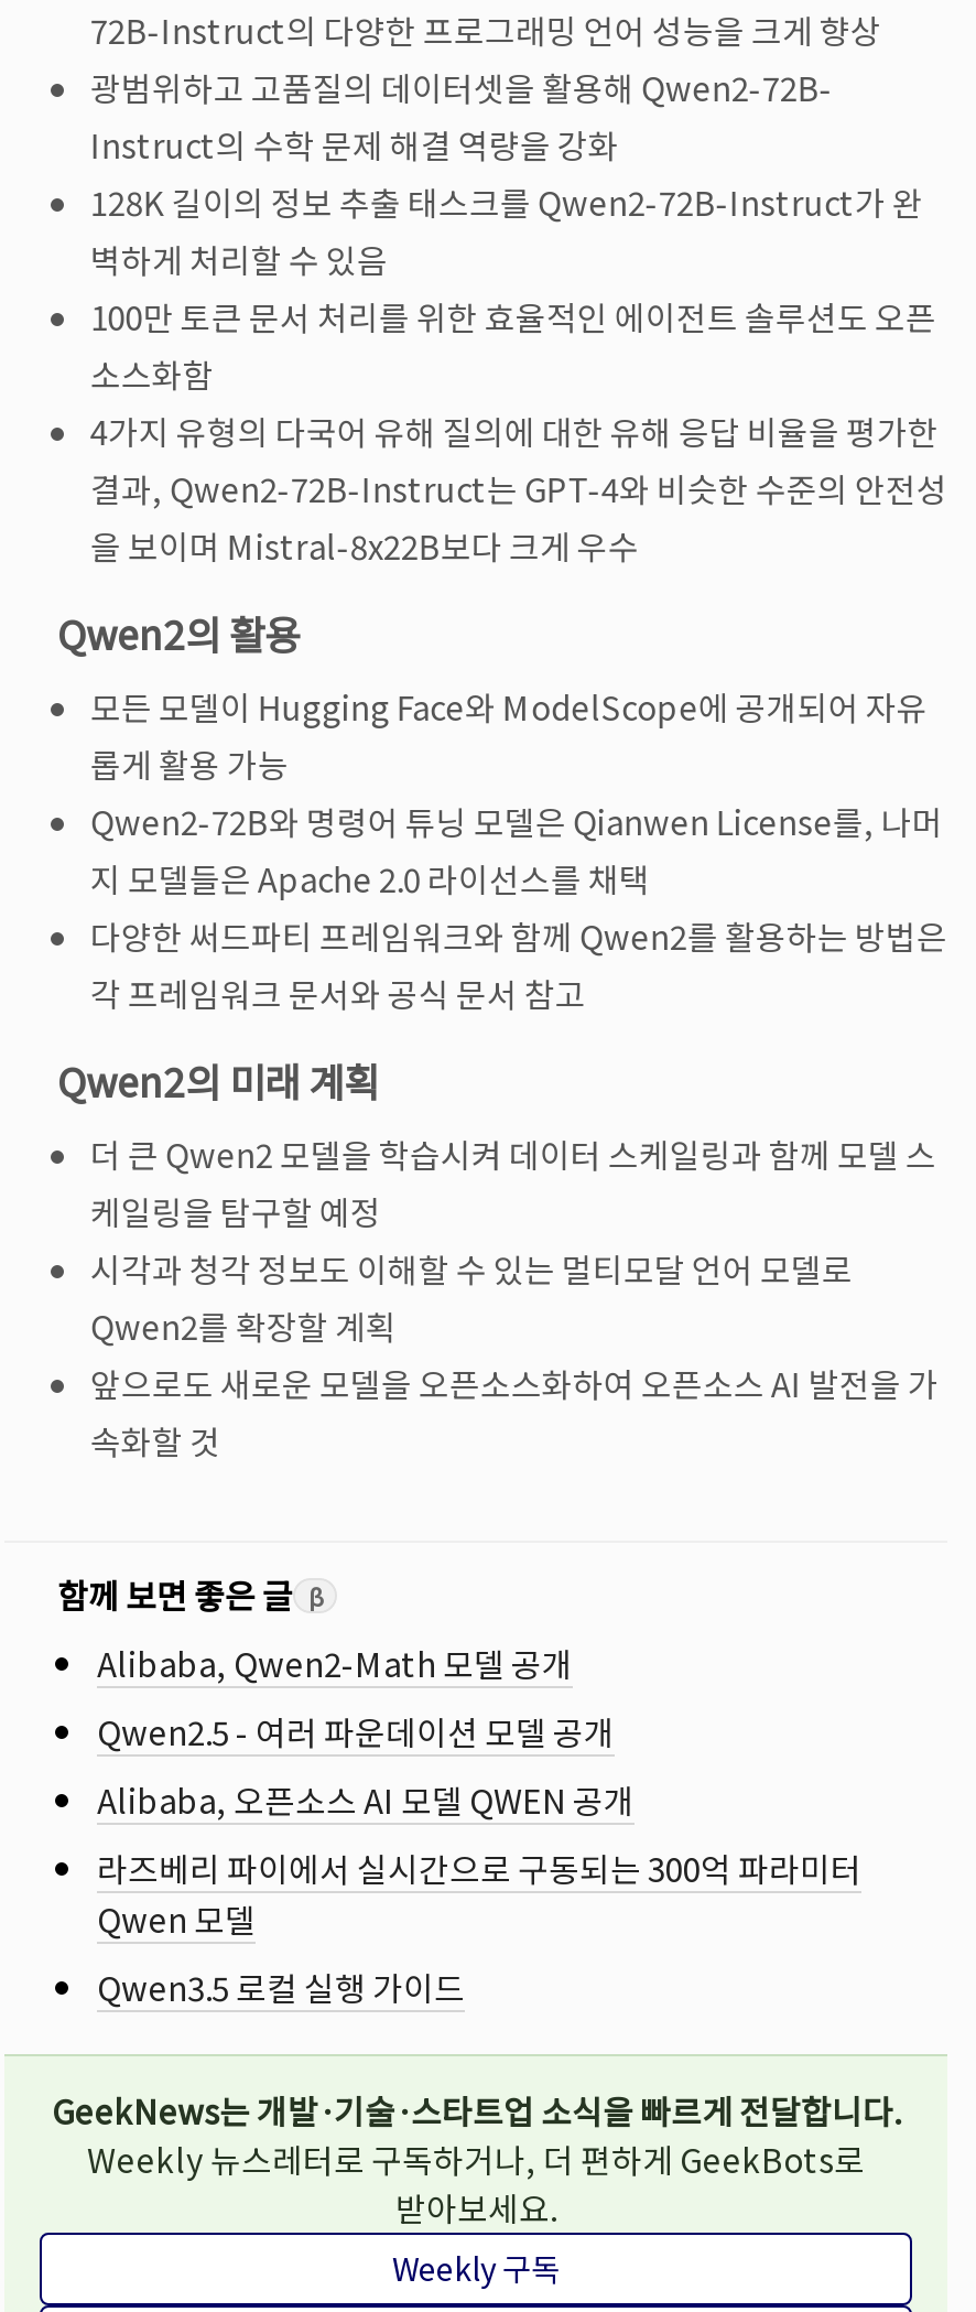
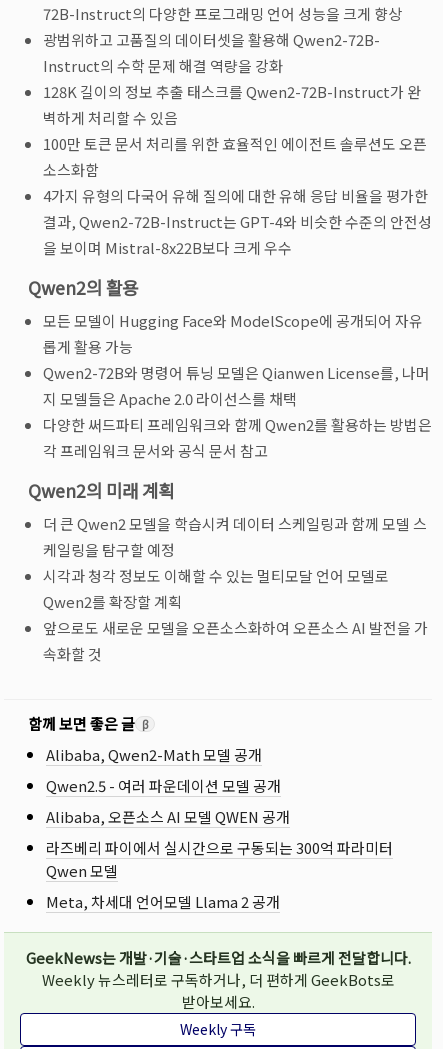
[97,1965,465,2011] Qwen3.5 로컬 실행 가이드 -> [46,891,280,912] Meta, 차세대 언어모델 Llama 2 공개

